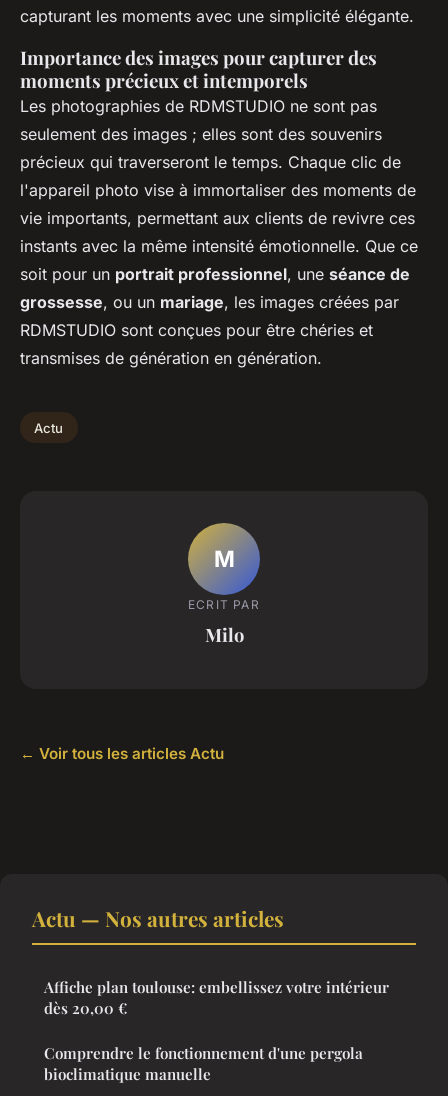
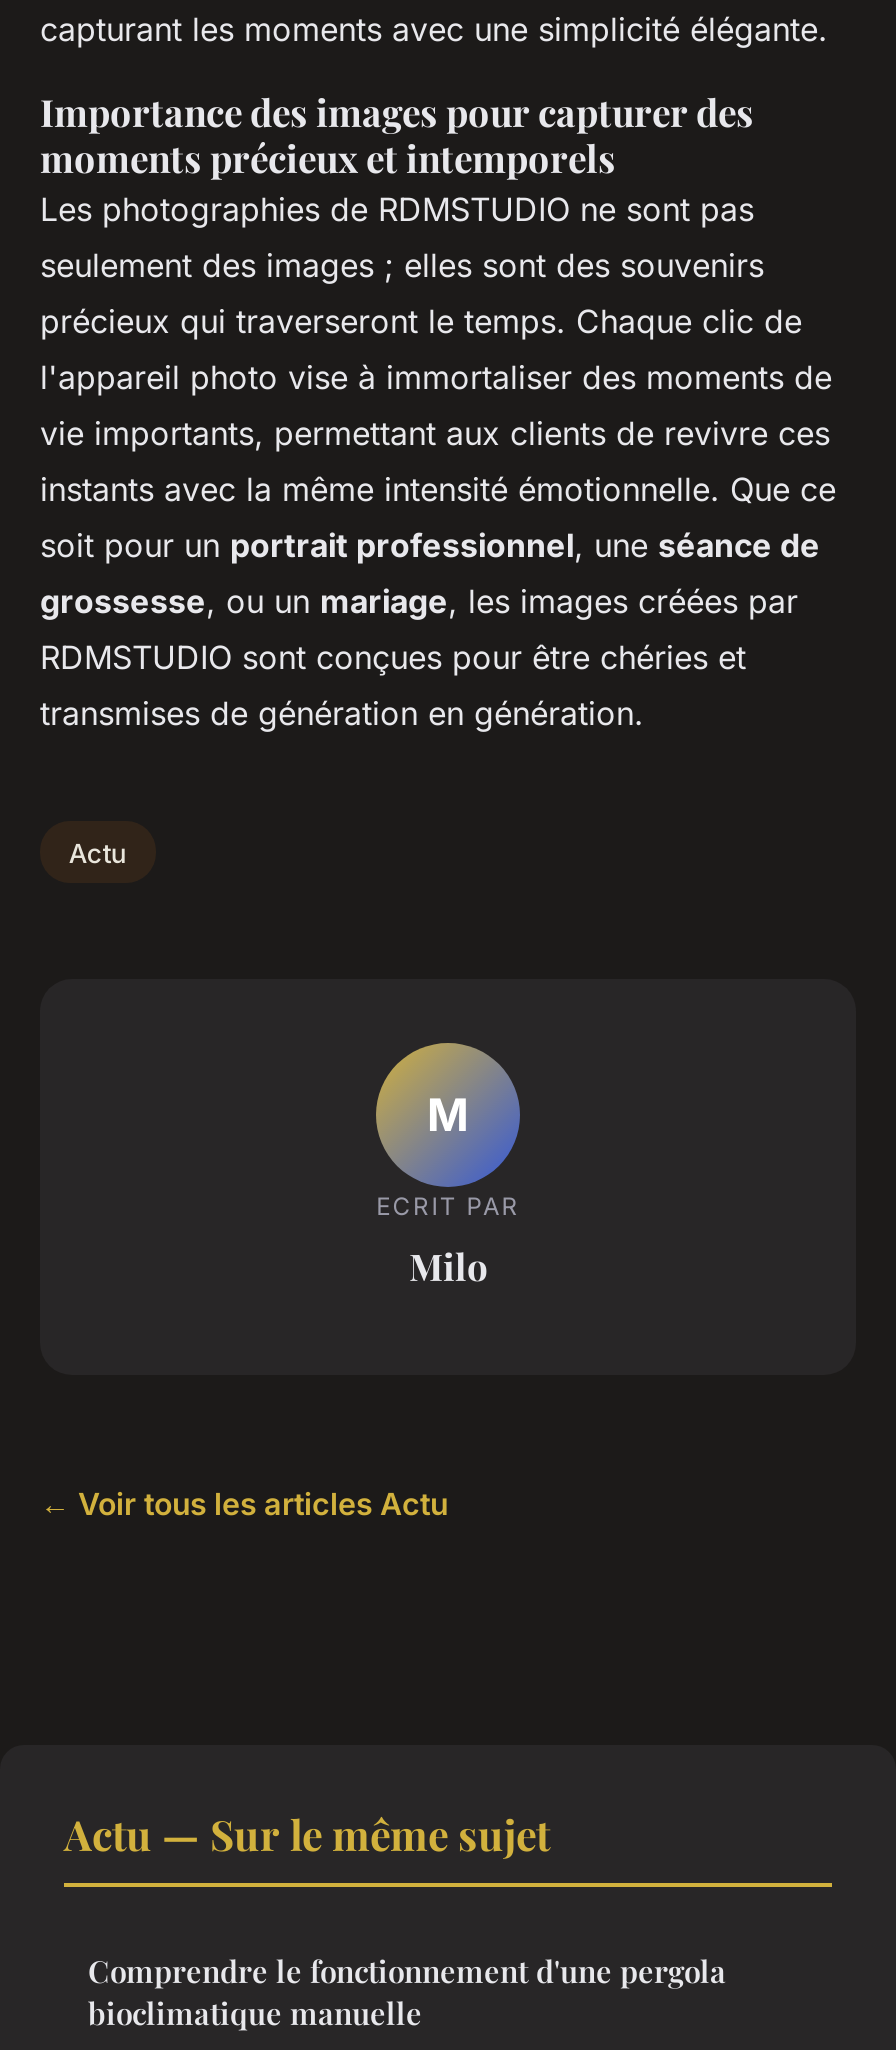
[32,904,389,1018] Actu — Nos autres articles | Affiche plan toulouse: embellissez votre intérieur | dès 20,00 € -> [64,1804,550,1860] Actu — Sur le même sujet

